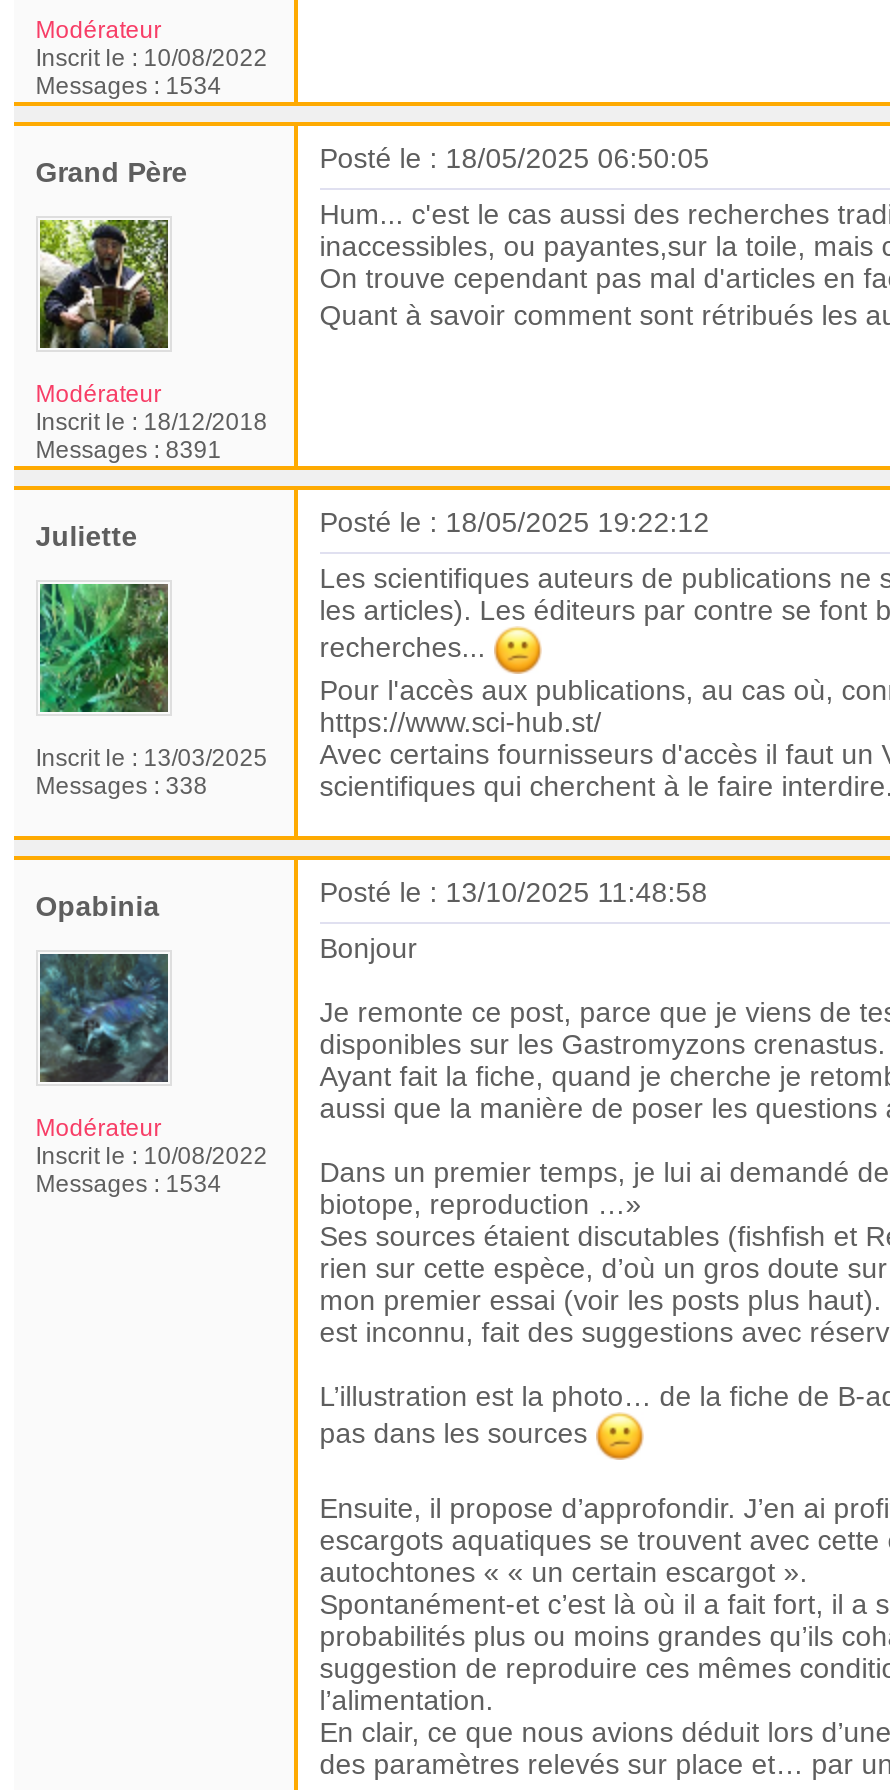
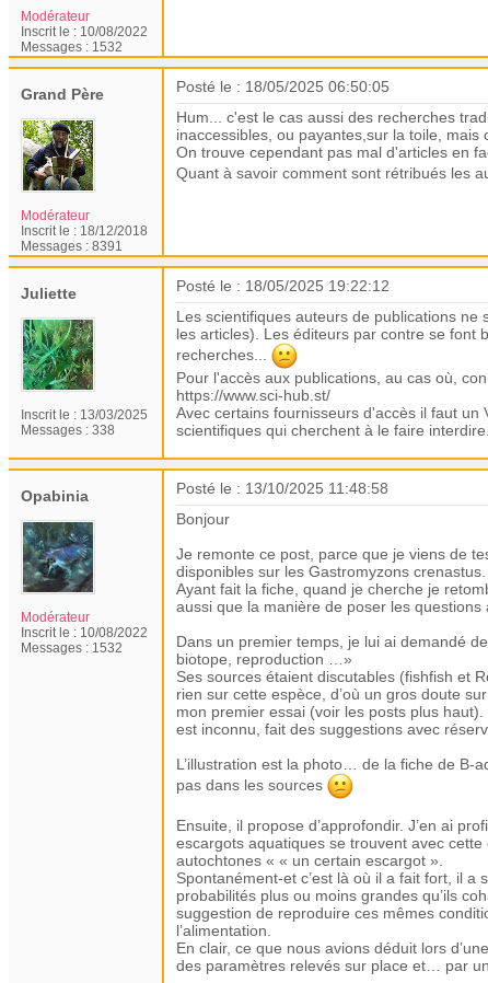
[36,72,222,100] Messages : 1534 -> [21,39,122,55] Messages : 1532
[36,1170,222,1198] Messages : 1534 -> [21,640,122,656] Messages : 1532

